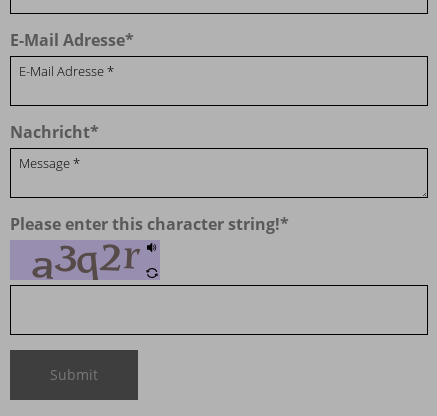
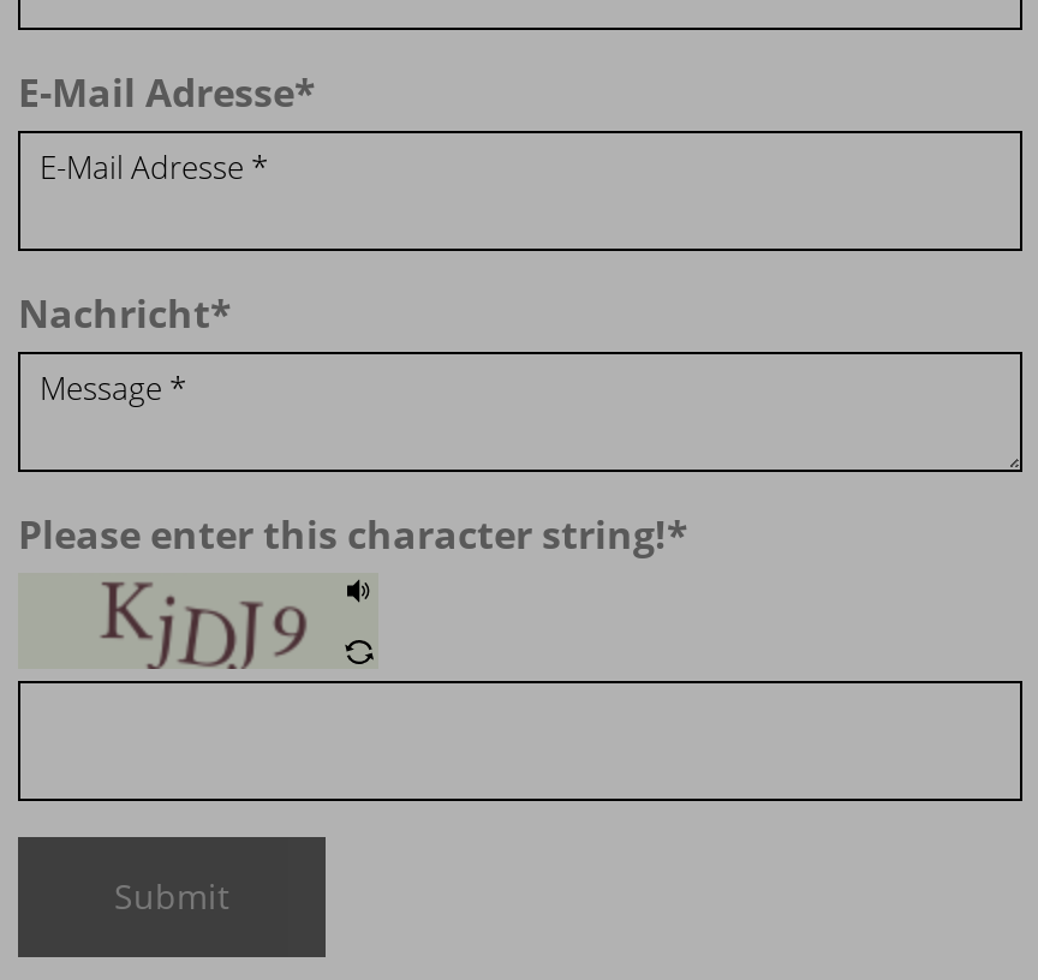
[10,240,160,280] [image] -> [20,575,378,671] [image]

